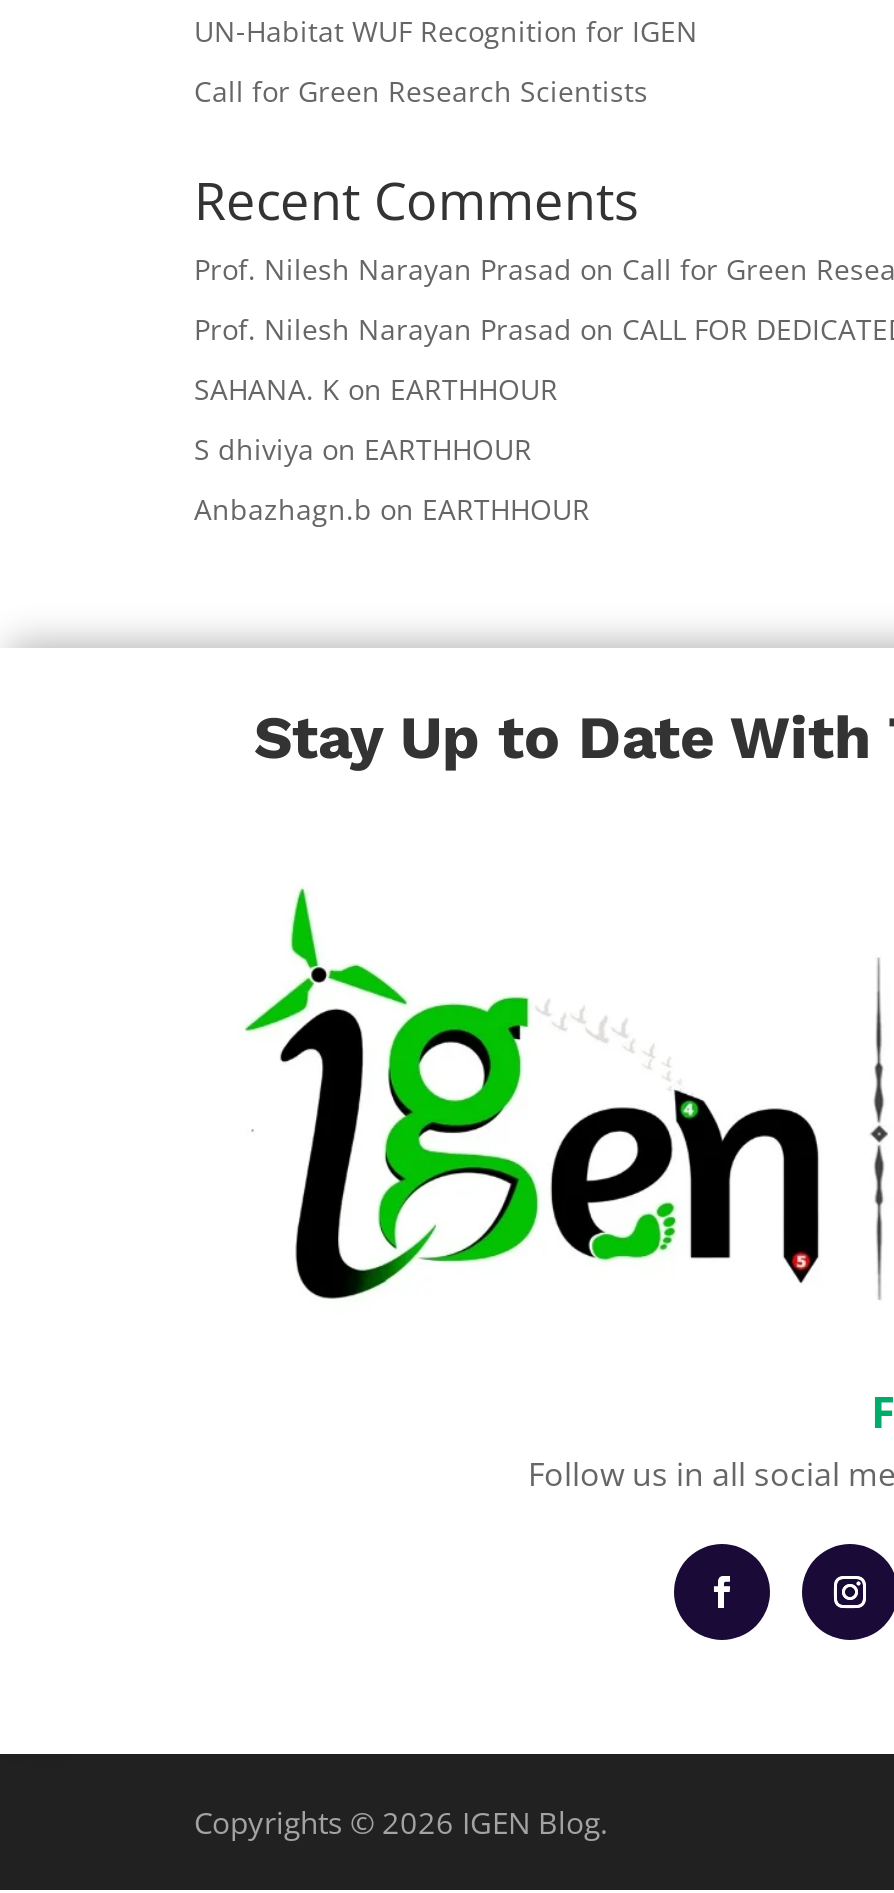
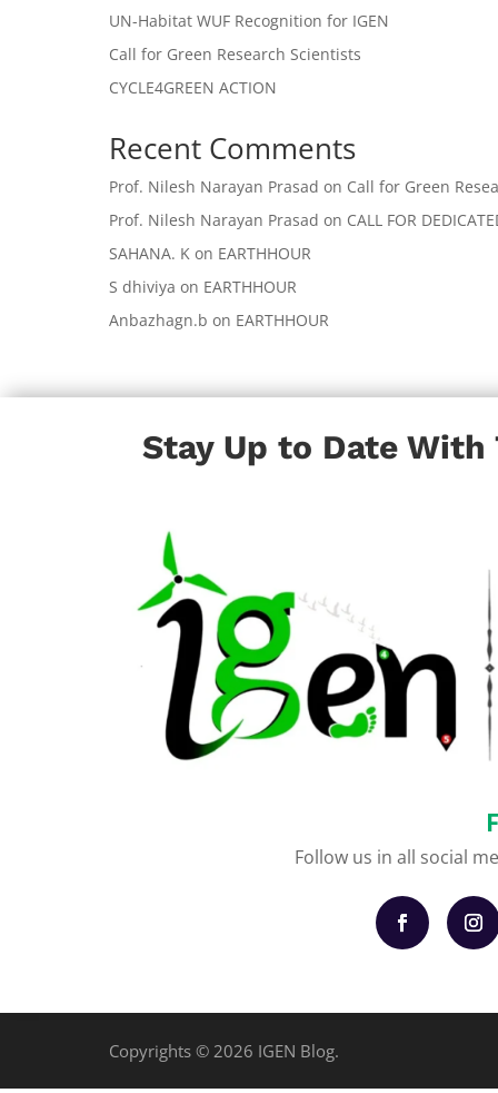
none -> [109,76,277,97] CYCLE4GREEN ACTION

